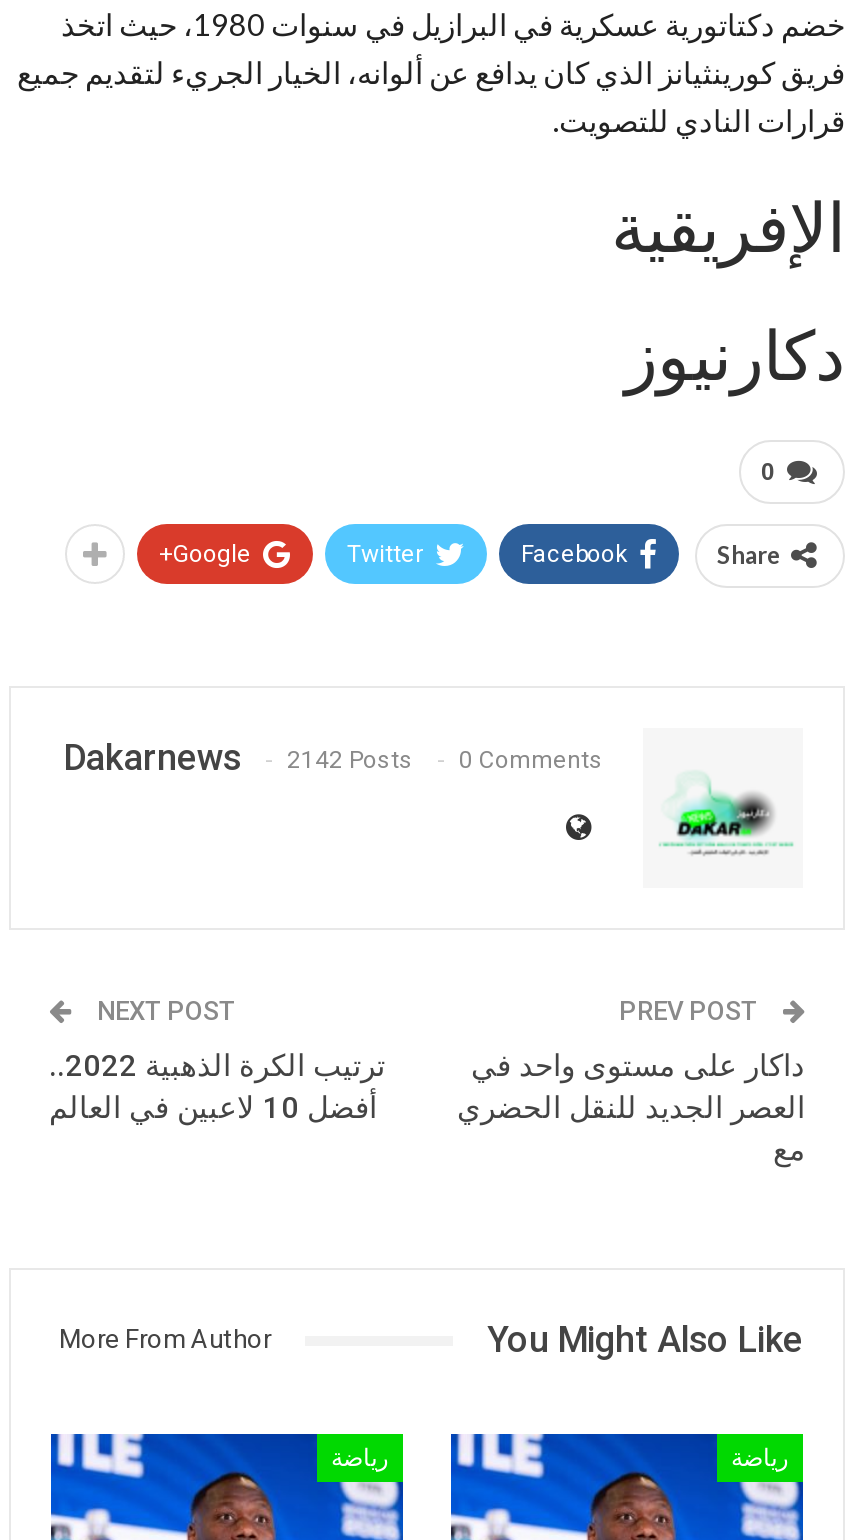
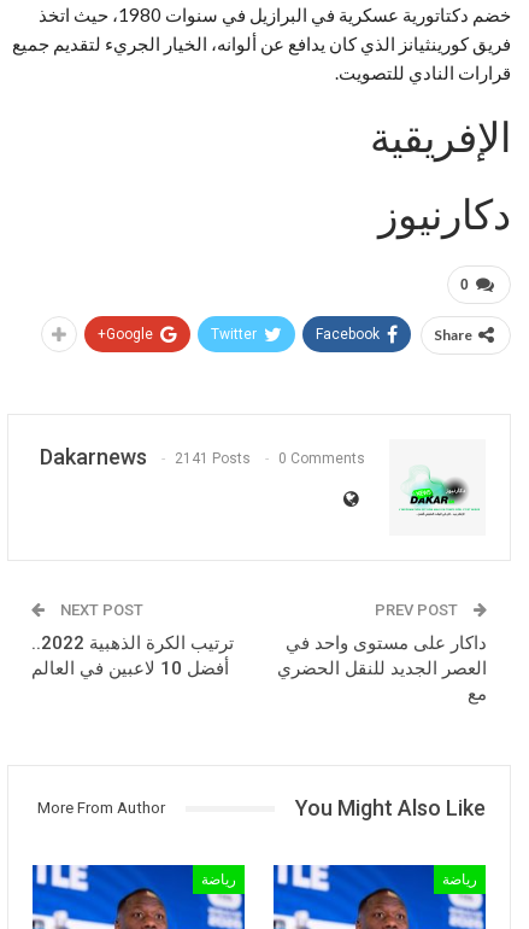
[63,736,603,778] Dakarnews 2142 Posts 0 Comments -> [40,444,365,470] Dakarnews 2141 Posts 0 Comments

